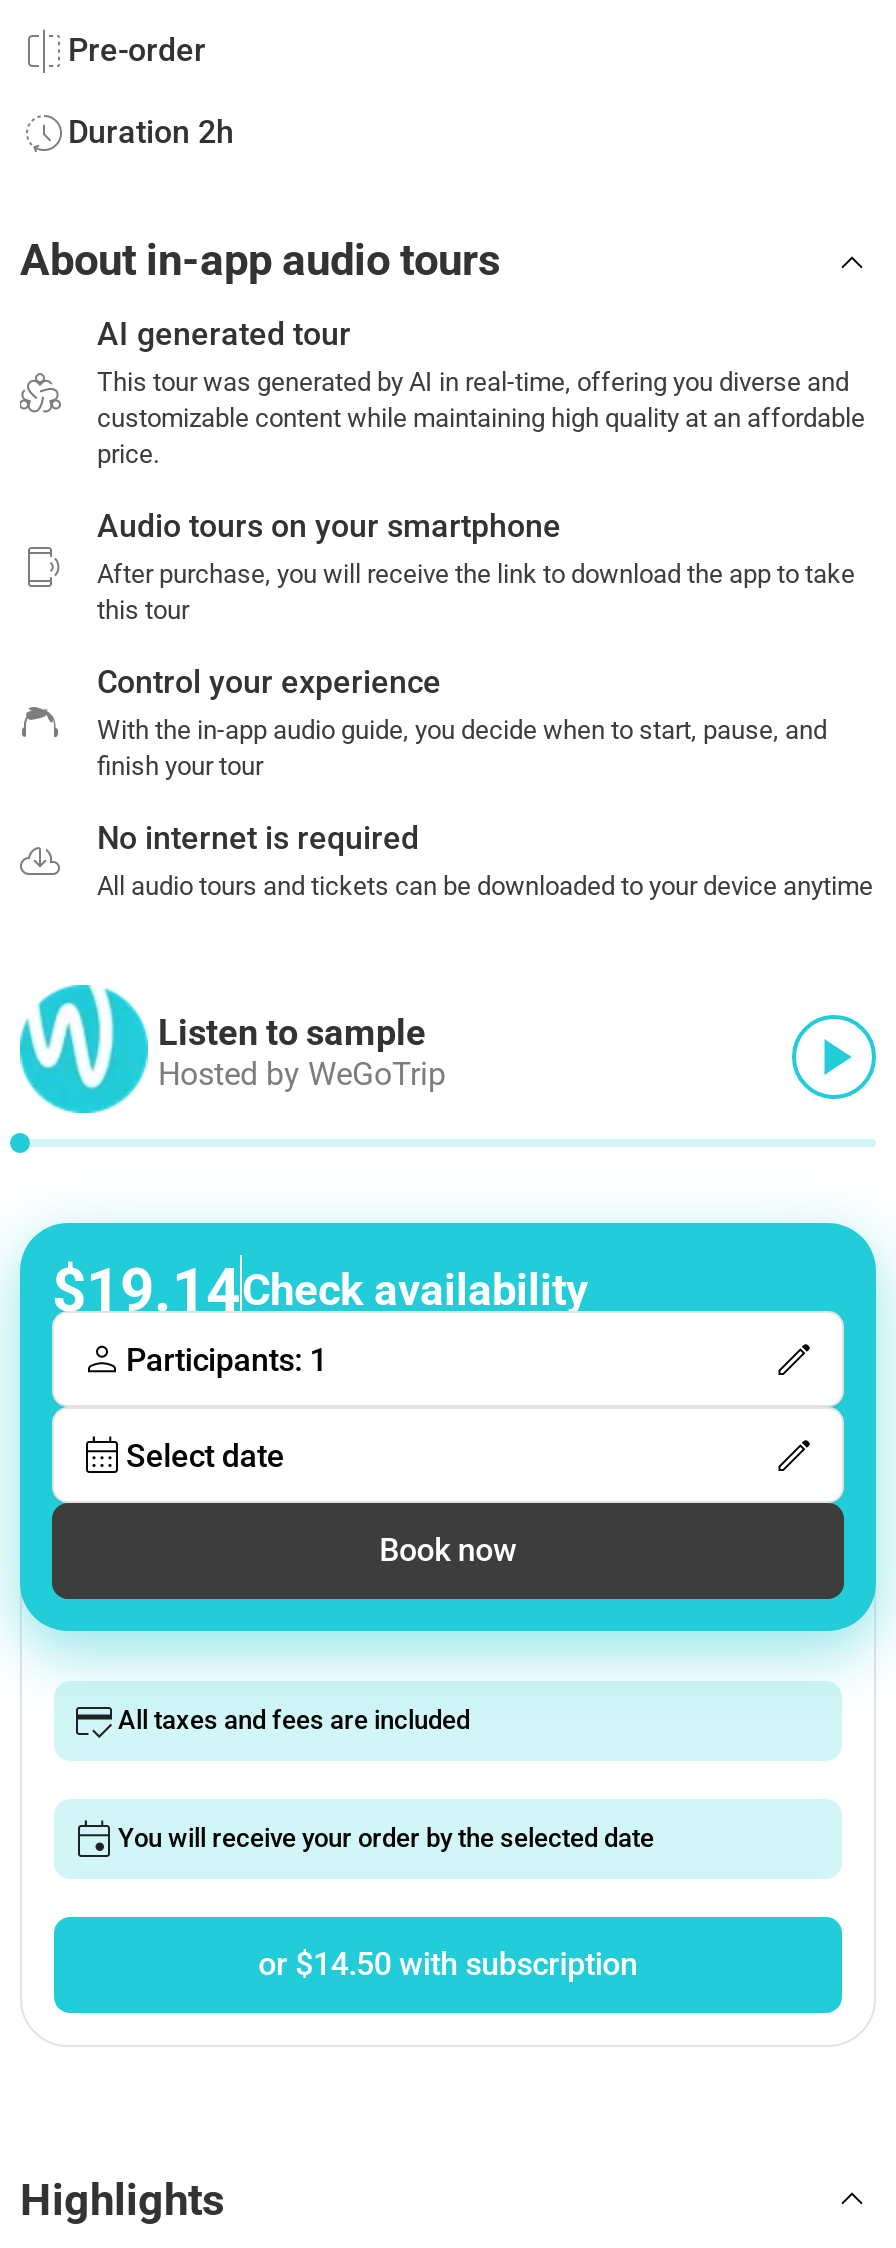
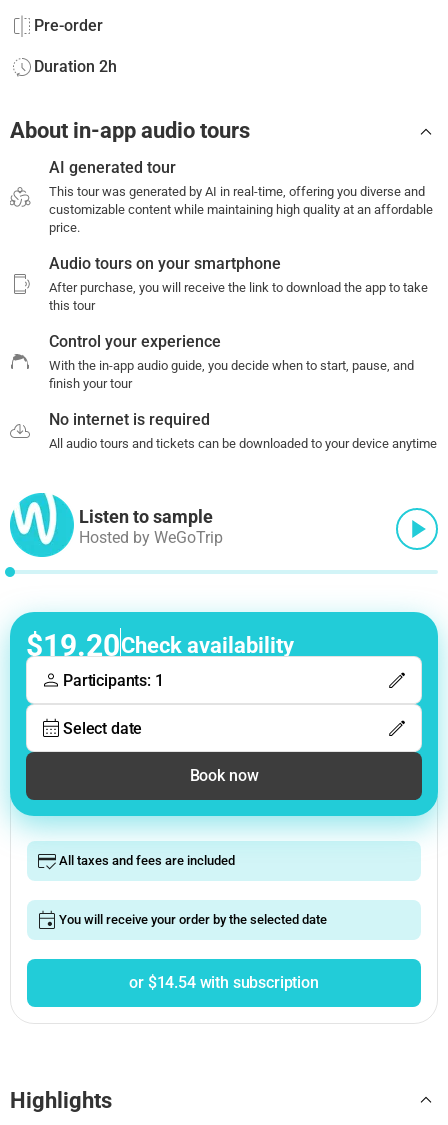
[52,1255,588,1325] $19.14Check availability -> [26,628,294,663] $19.20Check availability
[258,1945,638,1983] or $14.50 with subscription -> [129,973,319,992] or $14.54 with subscription

